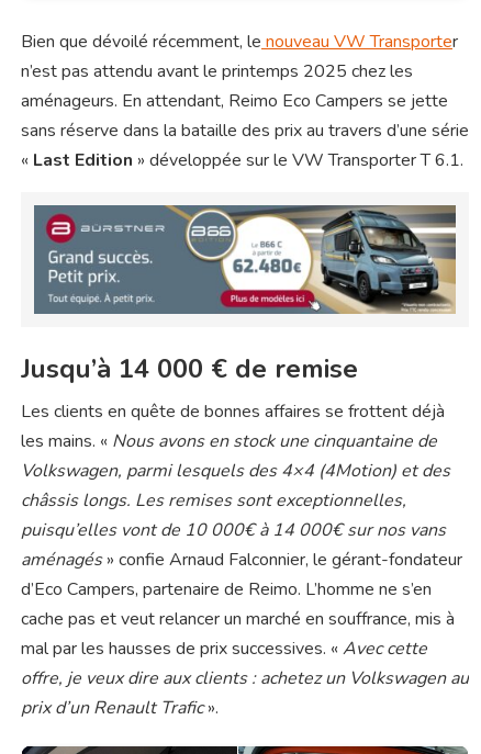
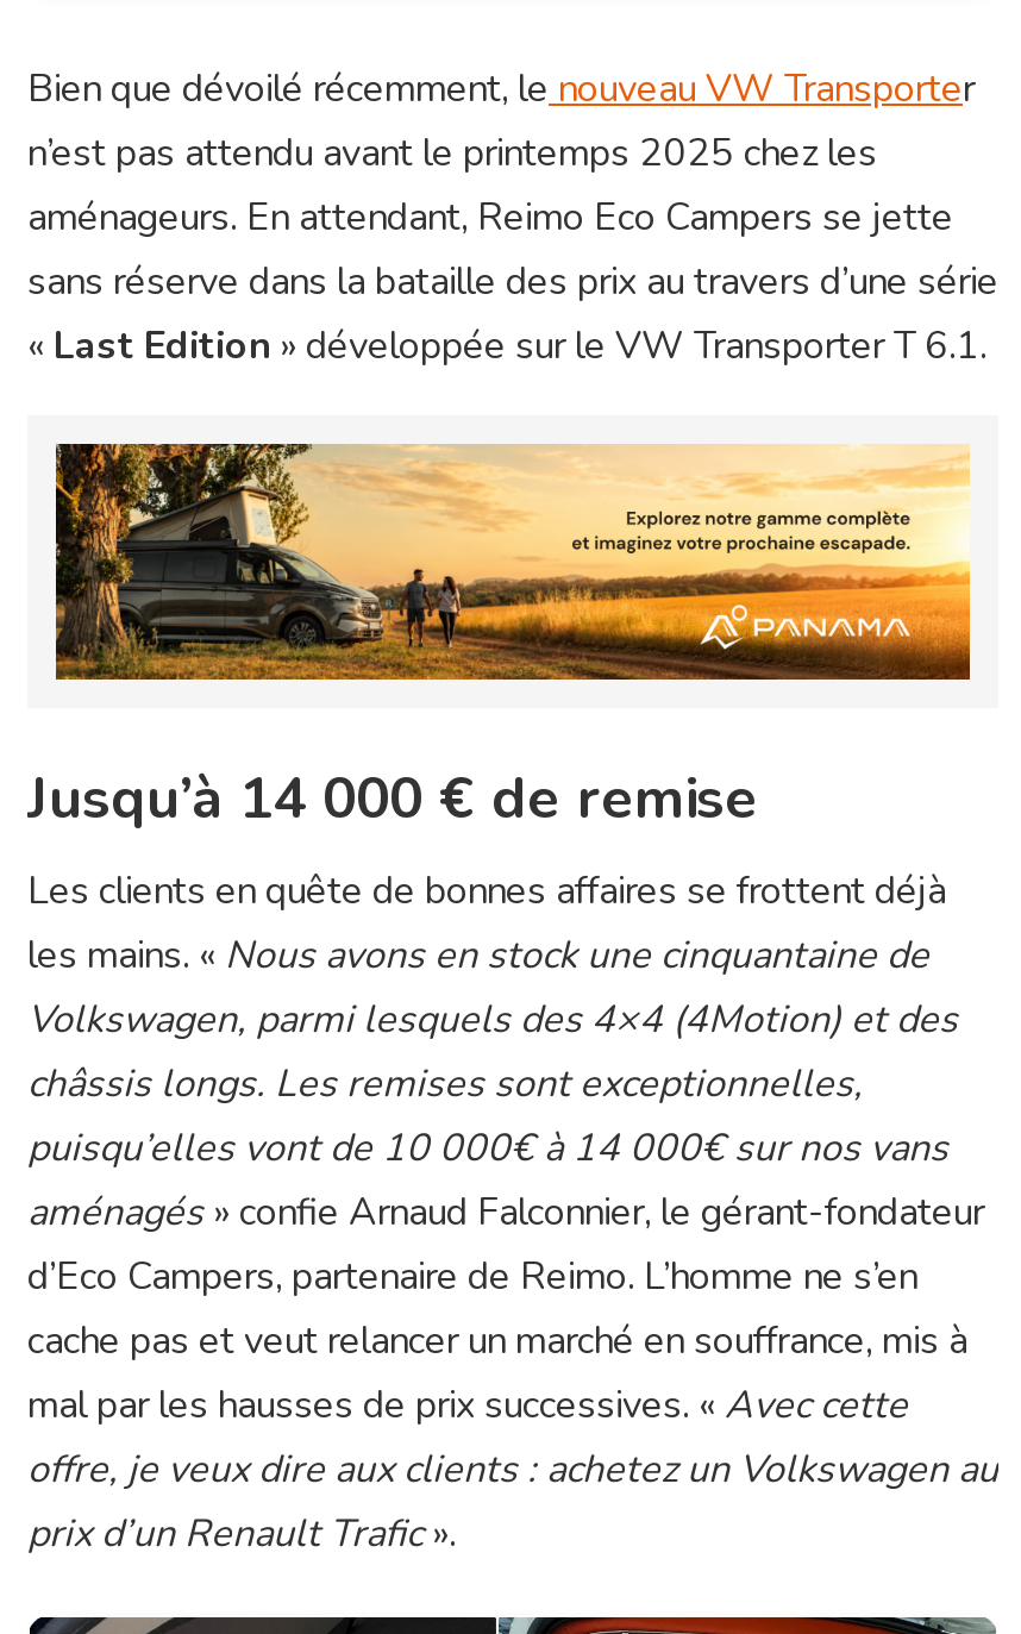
[33,204,457,315] [image] -> [54,442,970,682] [image]

